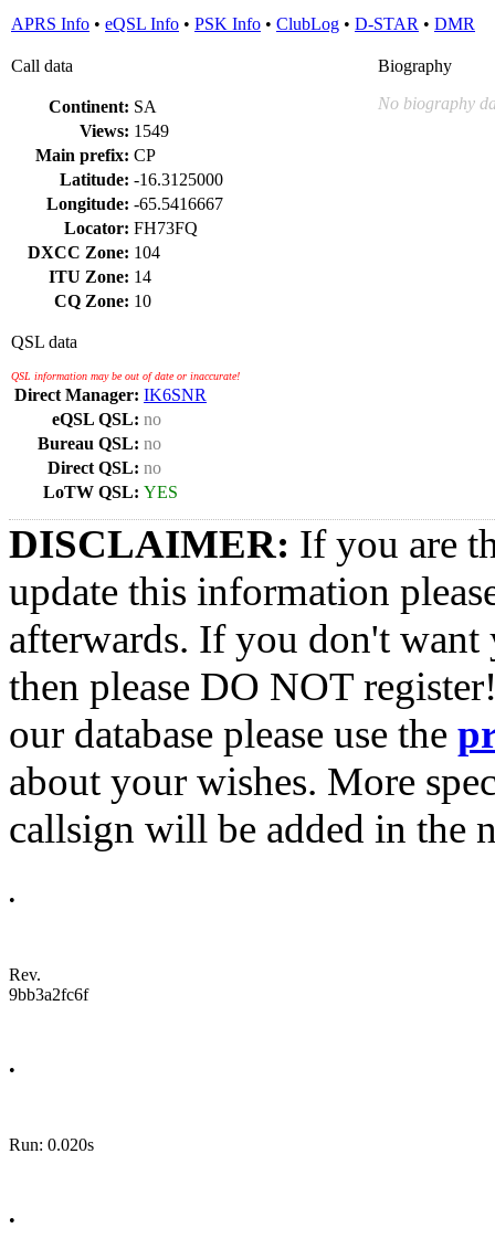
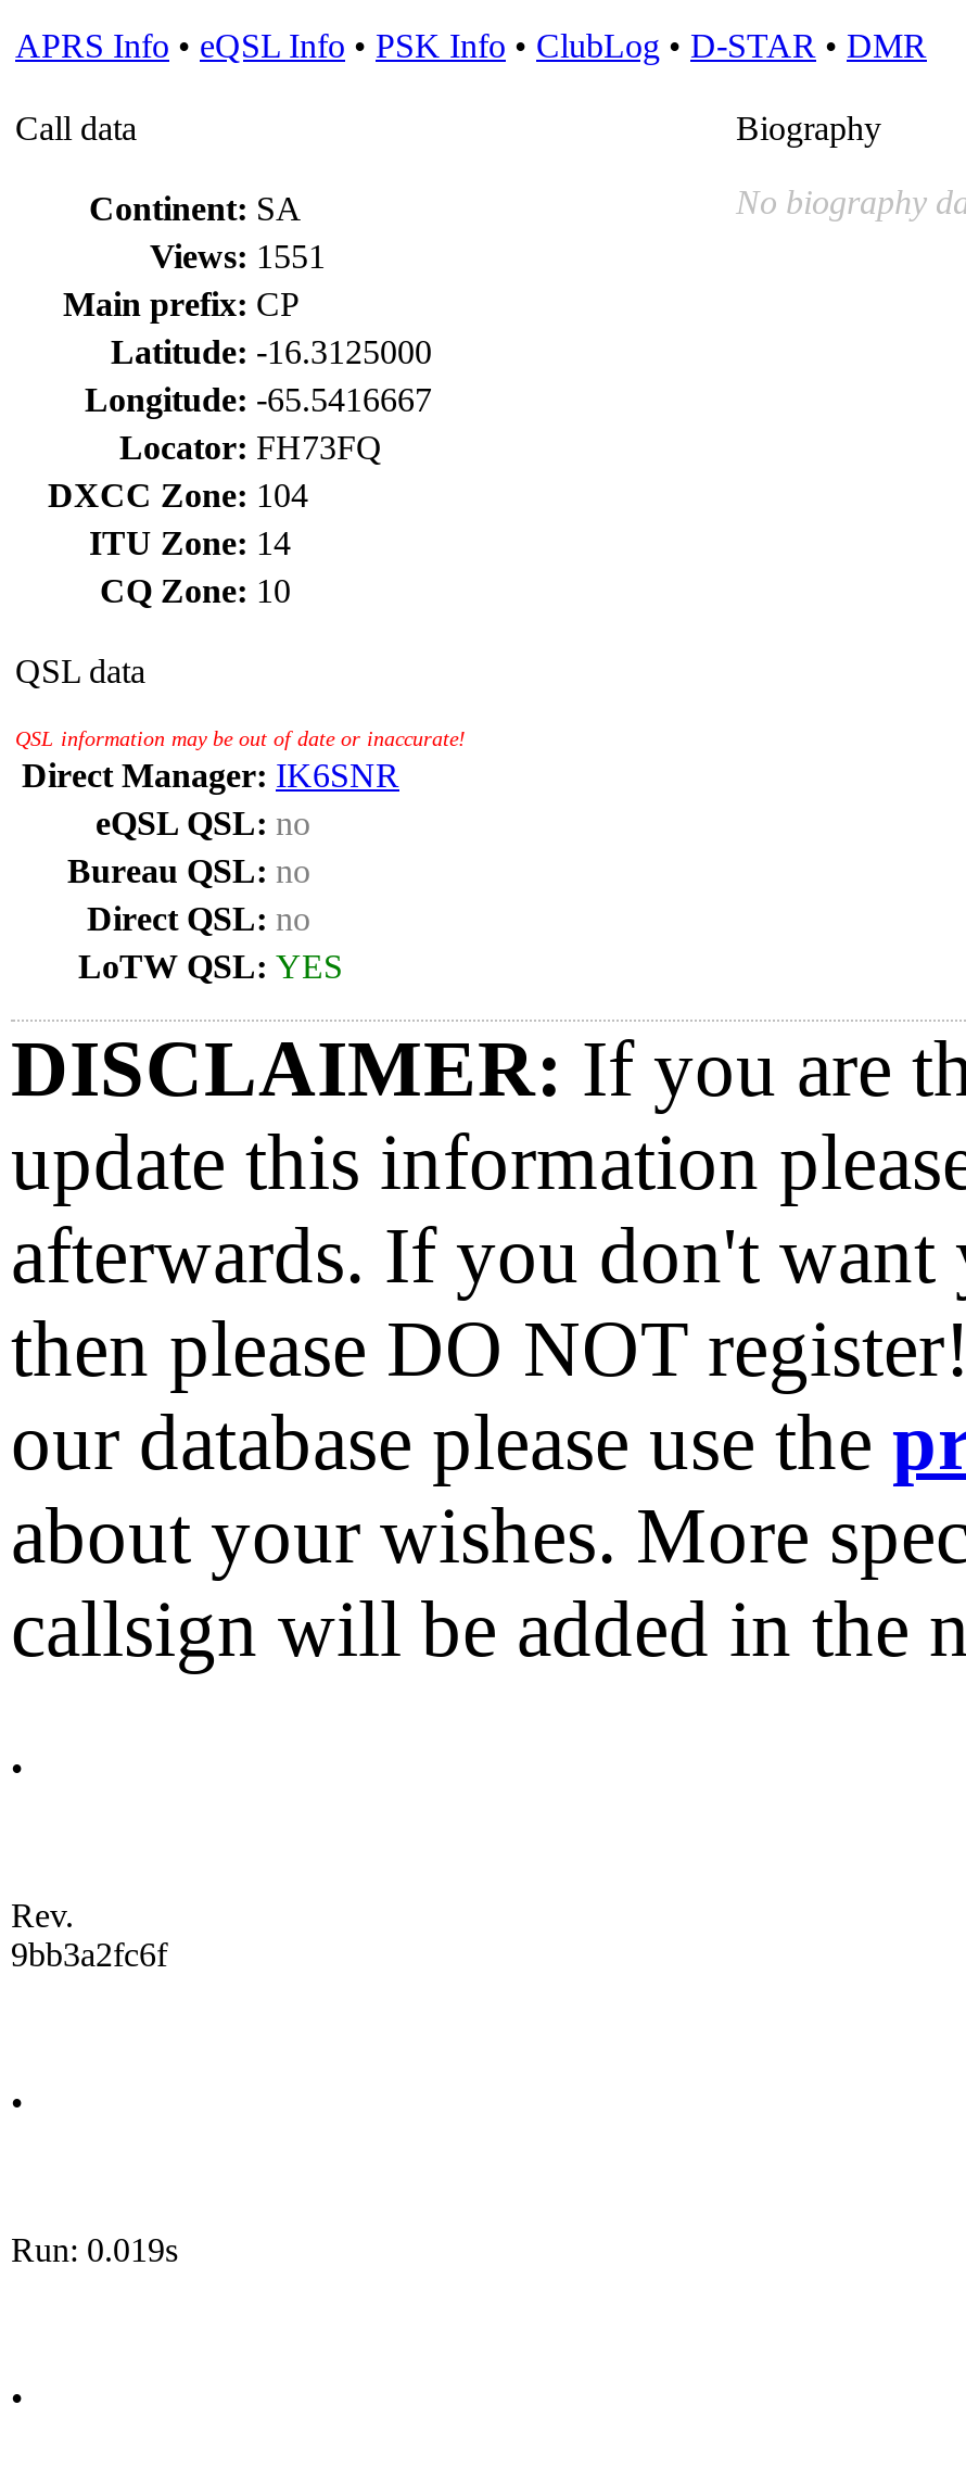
[80,121,169,140] Views: 1549 -> [150,238,326,275] Views: 1551
[9,1135,94,1154] Run: 0.020s -> [11,2231,178,2268] Run: 0.019s

